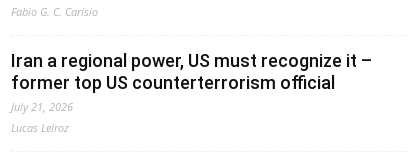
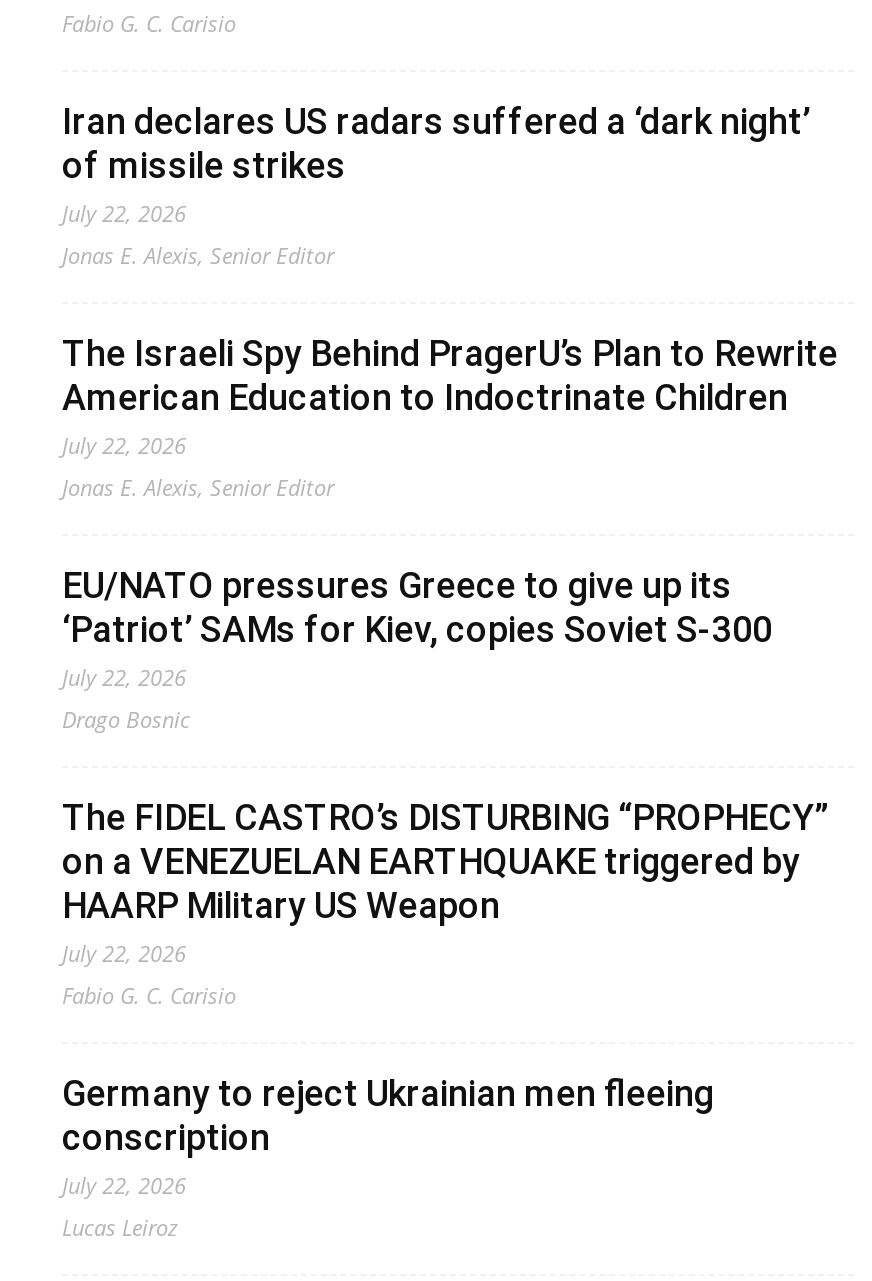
[11,50,372,114] Iran a regional power, US must recognize it – | former top US counterterrorism official | July 21, 2026 -> [62,100,838,1200] Iran declares US radars suffered a ‘dark night’ | of missile strikes | July 22, 2026 | Jonas E. Alexis, Senior Editor | The Israeli Spy Behind PragerU’s Plan to Rewrite | American Education to Indoctrinate Children | July 22, 2026 | Jonas E. Alexis, Senior Editor | EU/NATO pressures Greece to give up its | ‘Patriot’ SAMs for Kiev, copies Soviet S-300 | July 22, 2026 | Drago Bosnic | The FIDEL CASTRO’s DISTURBING “PROPHECY” | on a VENEZUELAN EARTHQUAKE triggered by | HAARP Military US Weapon | July 22, 2026 | Fabio G. C. Carisio | Germany to reject Ukrainian men fleeing | conscription | July 22, 2026

